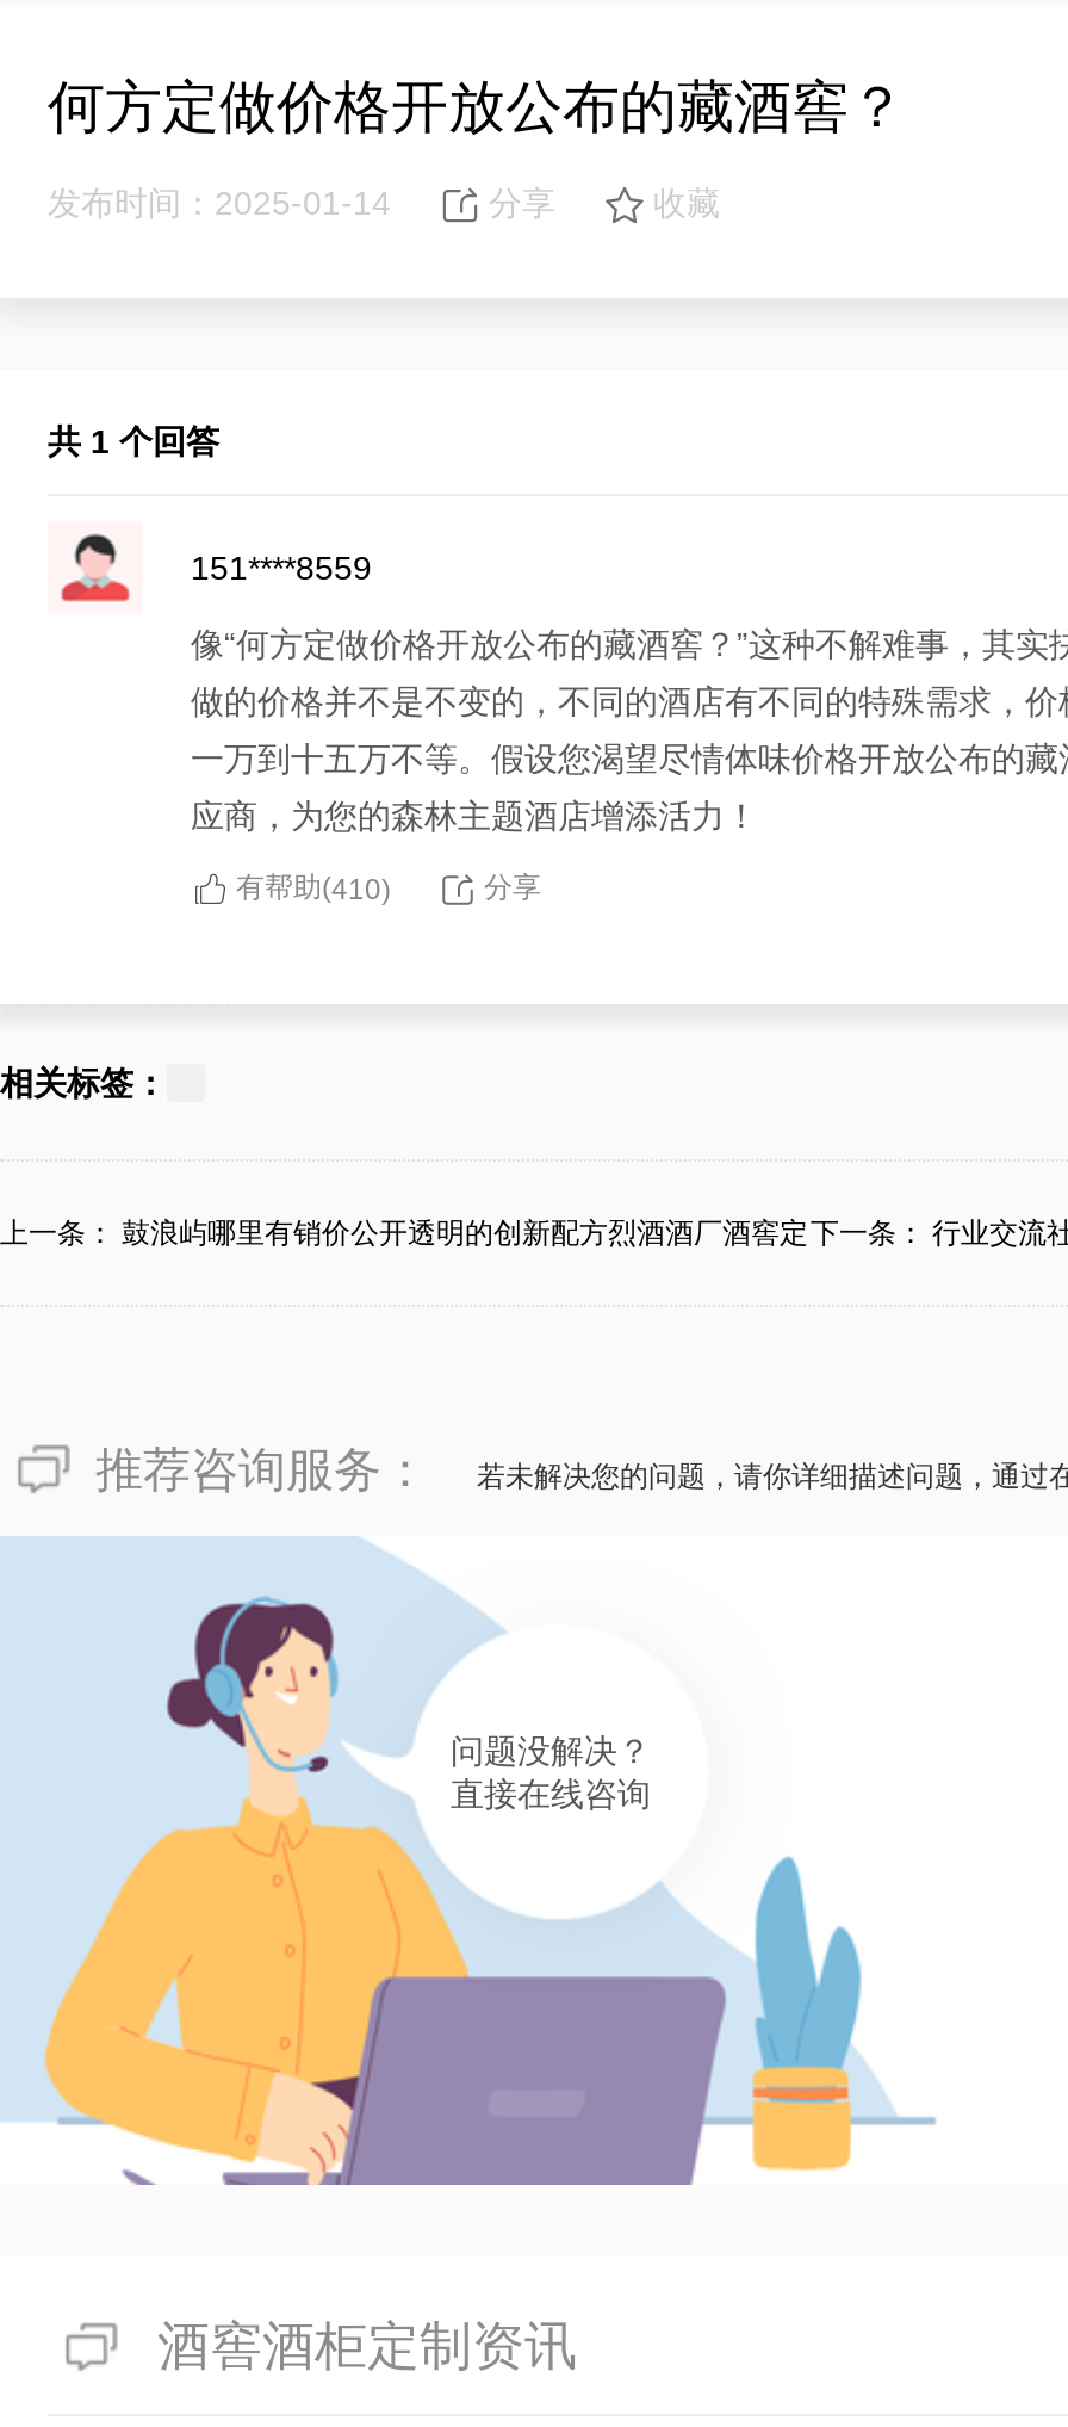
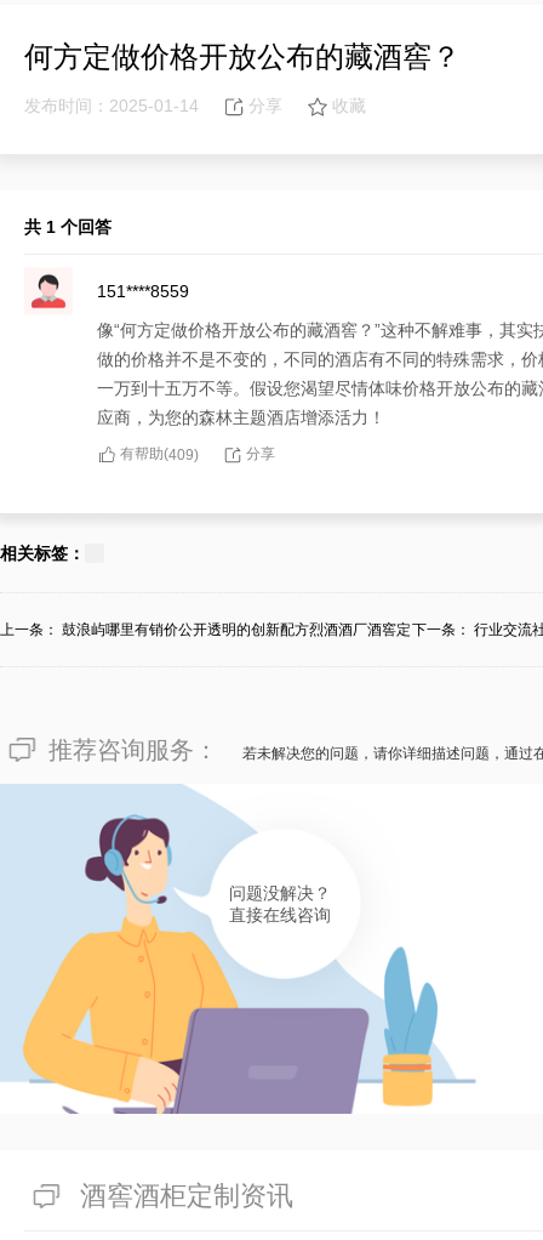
[236,871,391,905] 有帮助(410) -> [120,445,199,463] 有帮助(409)

